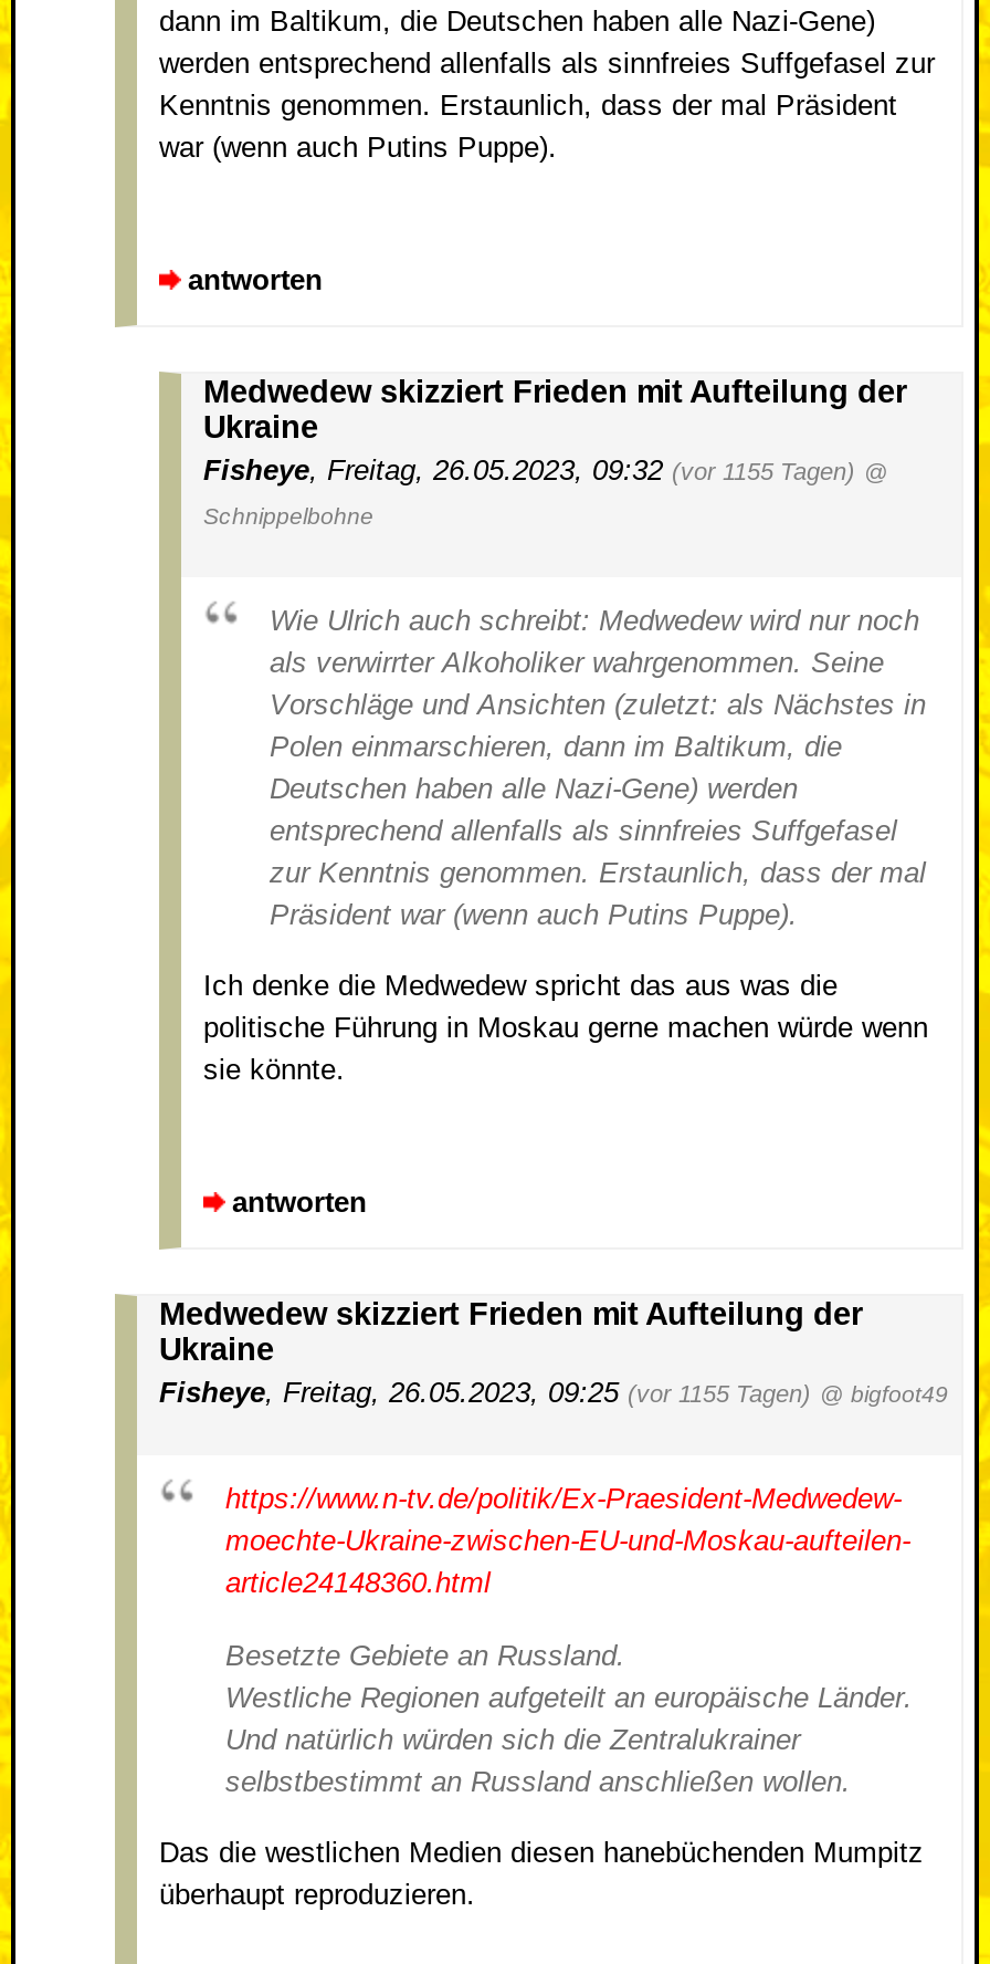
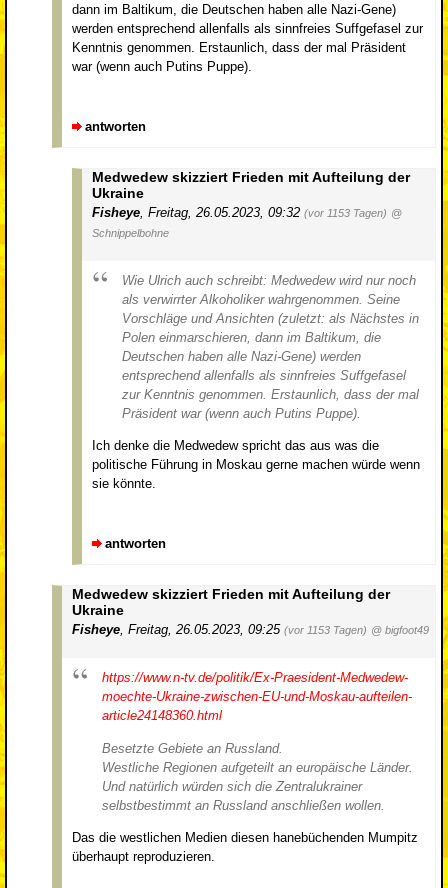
[203,453,888,486] Fisheye, Freitag, 26.05.2023, 09:32 (vor 1155 Tagen) @ -> [92,205,402,220] Fisheye, Freitag, 26.05.2023, 09:32 (vor 1153 Tagen) @
[159,1376,948,1409] Fisheye, Freitag, 26.05.2023, 09:25 (vor 1155 Tagen) @ bigfoot49 -> [72,622,429,637] Fisheye, Freitag, 26.05.2023, 09:25 (vor 1153 Tagen) @ bigfoot49

